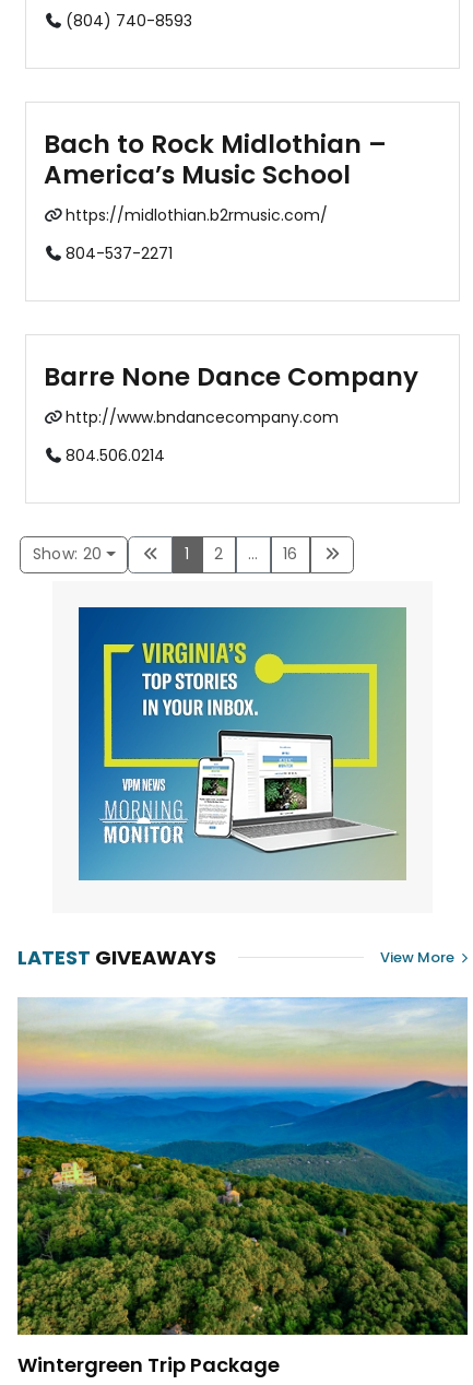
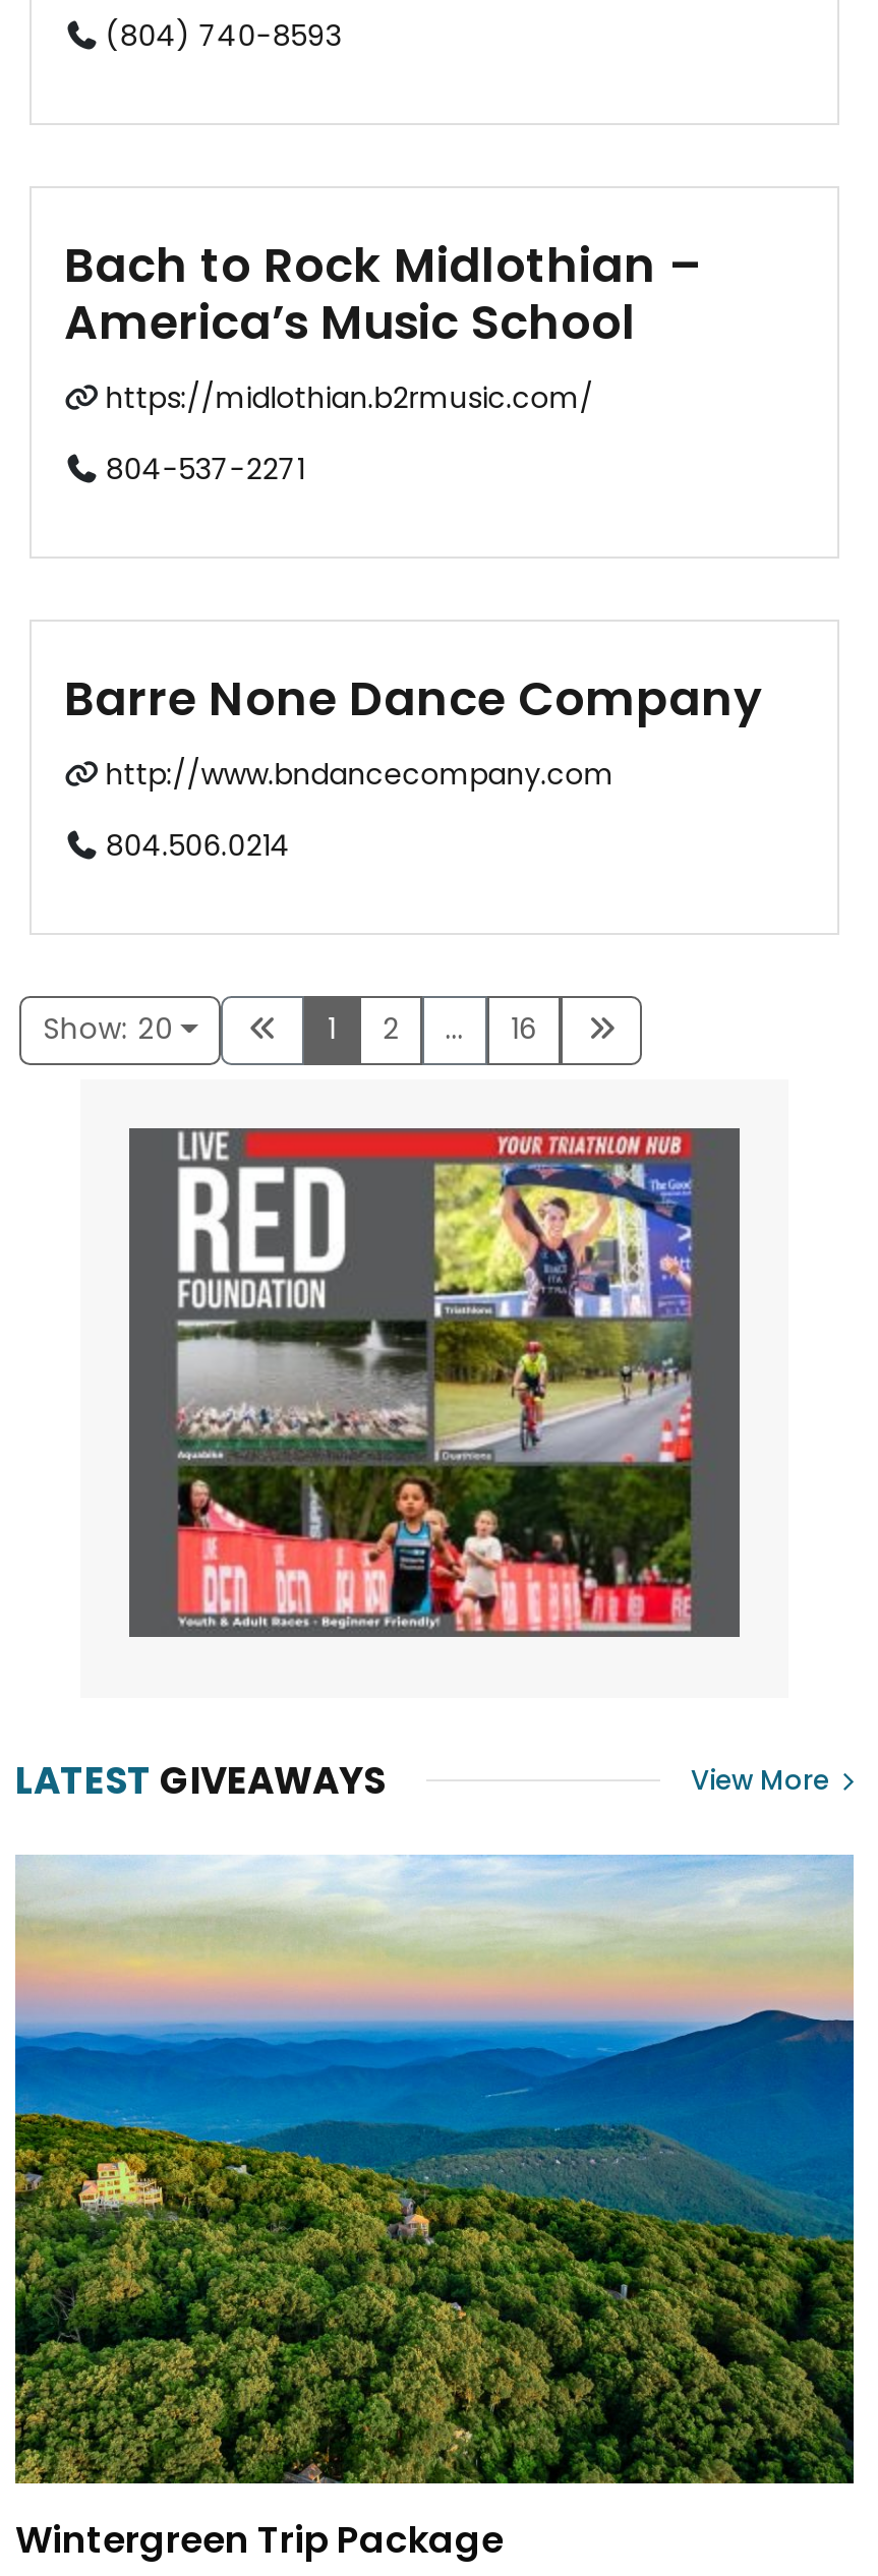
[78,606,406,881] [image] -> [127,1126,740,1639] [image]

